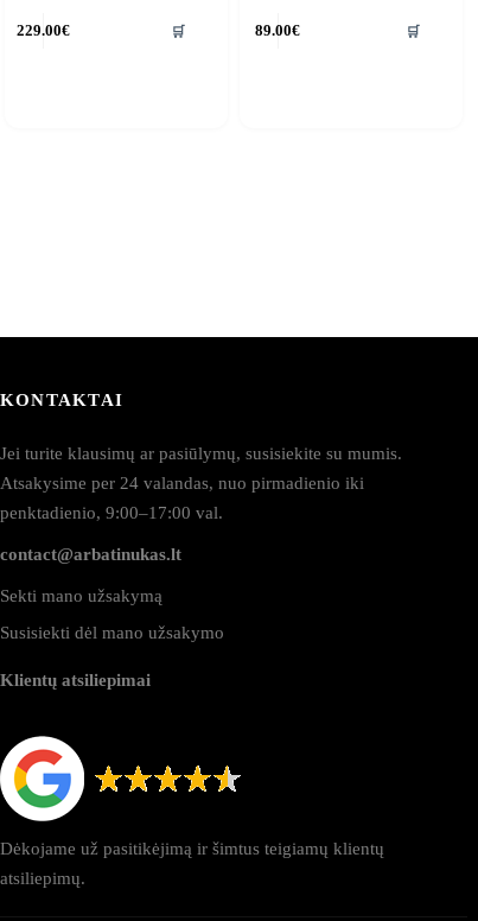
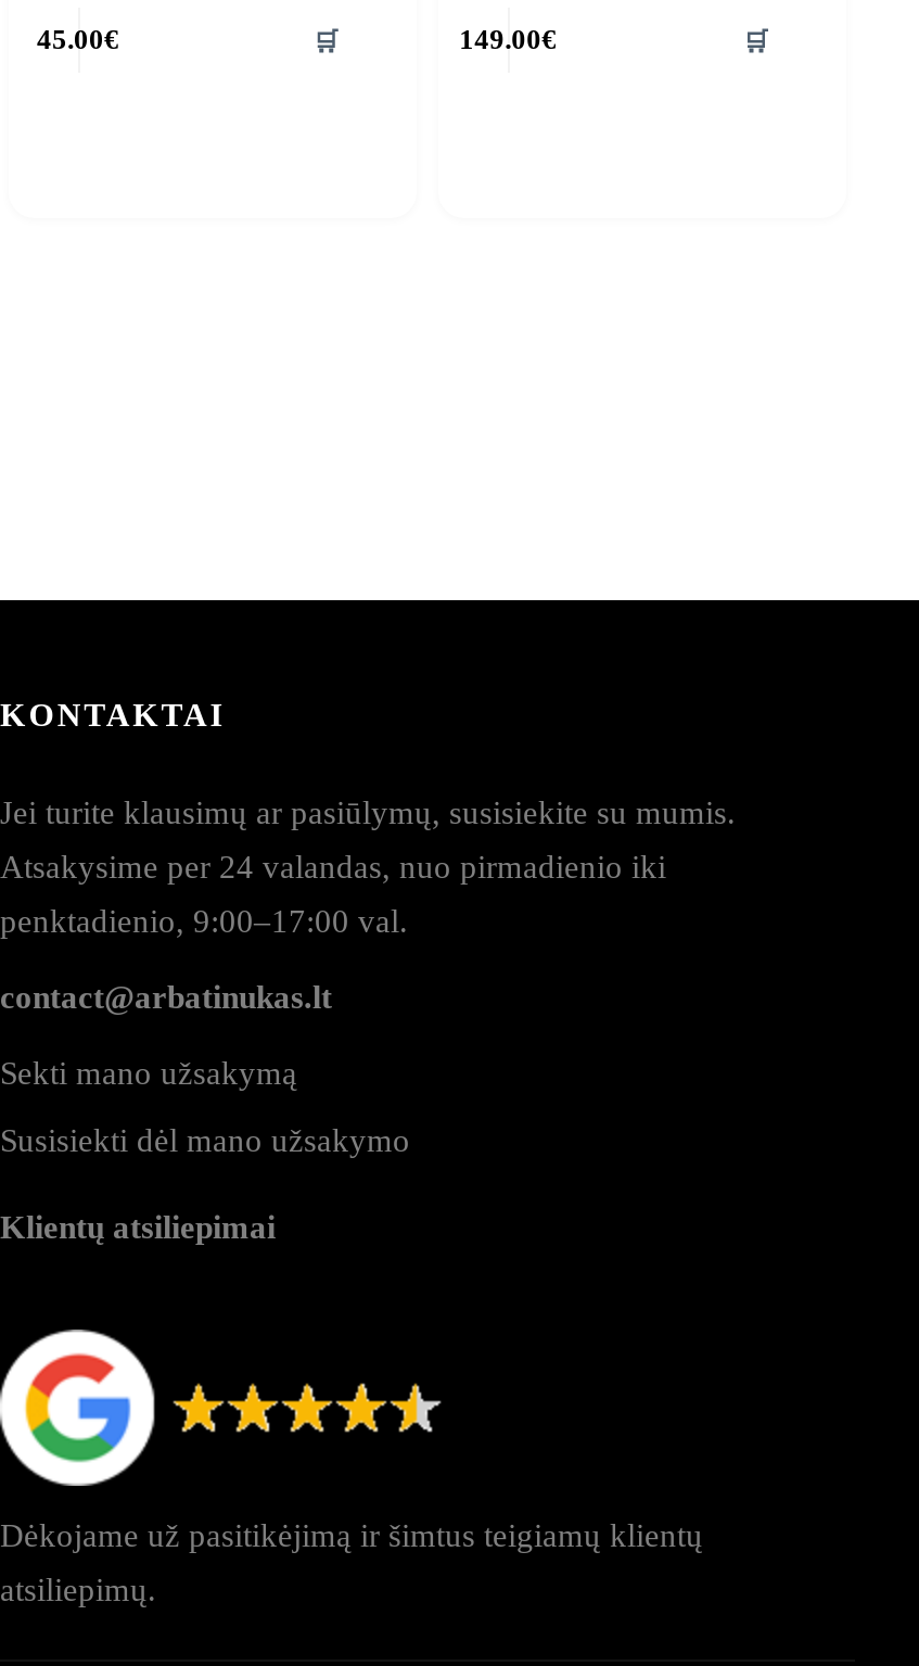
[16,21,69,39] 229.00€ -> [37,23,119,56] 45.00€
[255,21,300,39] 89.00€ -> [459,23,557,56] 149.00€

